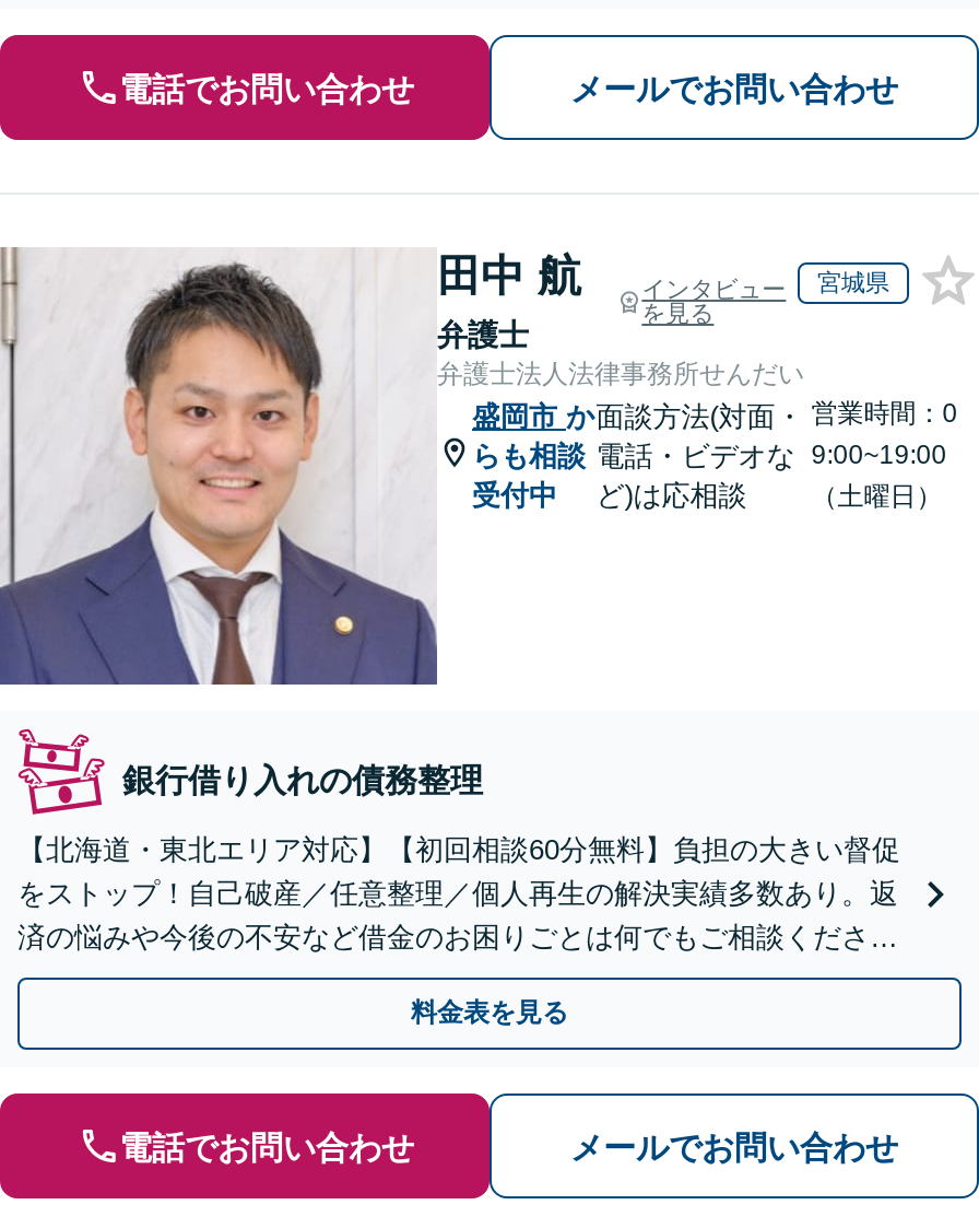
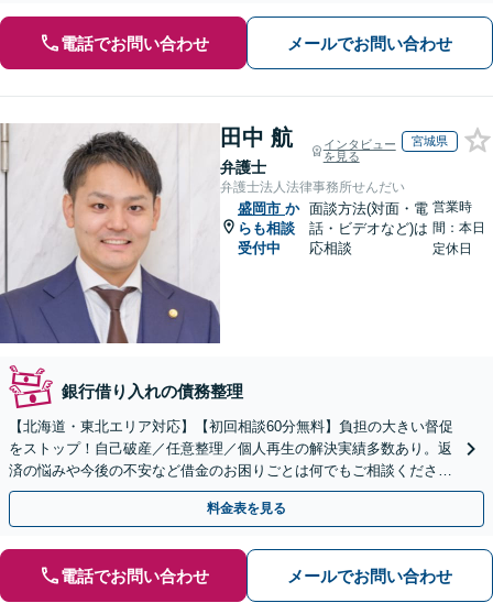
[811,398,958,512] 営業時間：0 | 9:00~19:00 | （土曜日） -> [433,199,485,256] 営業時 | 間：本日 | 定休日

